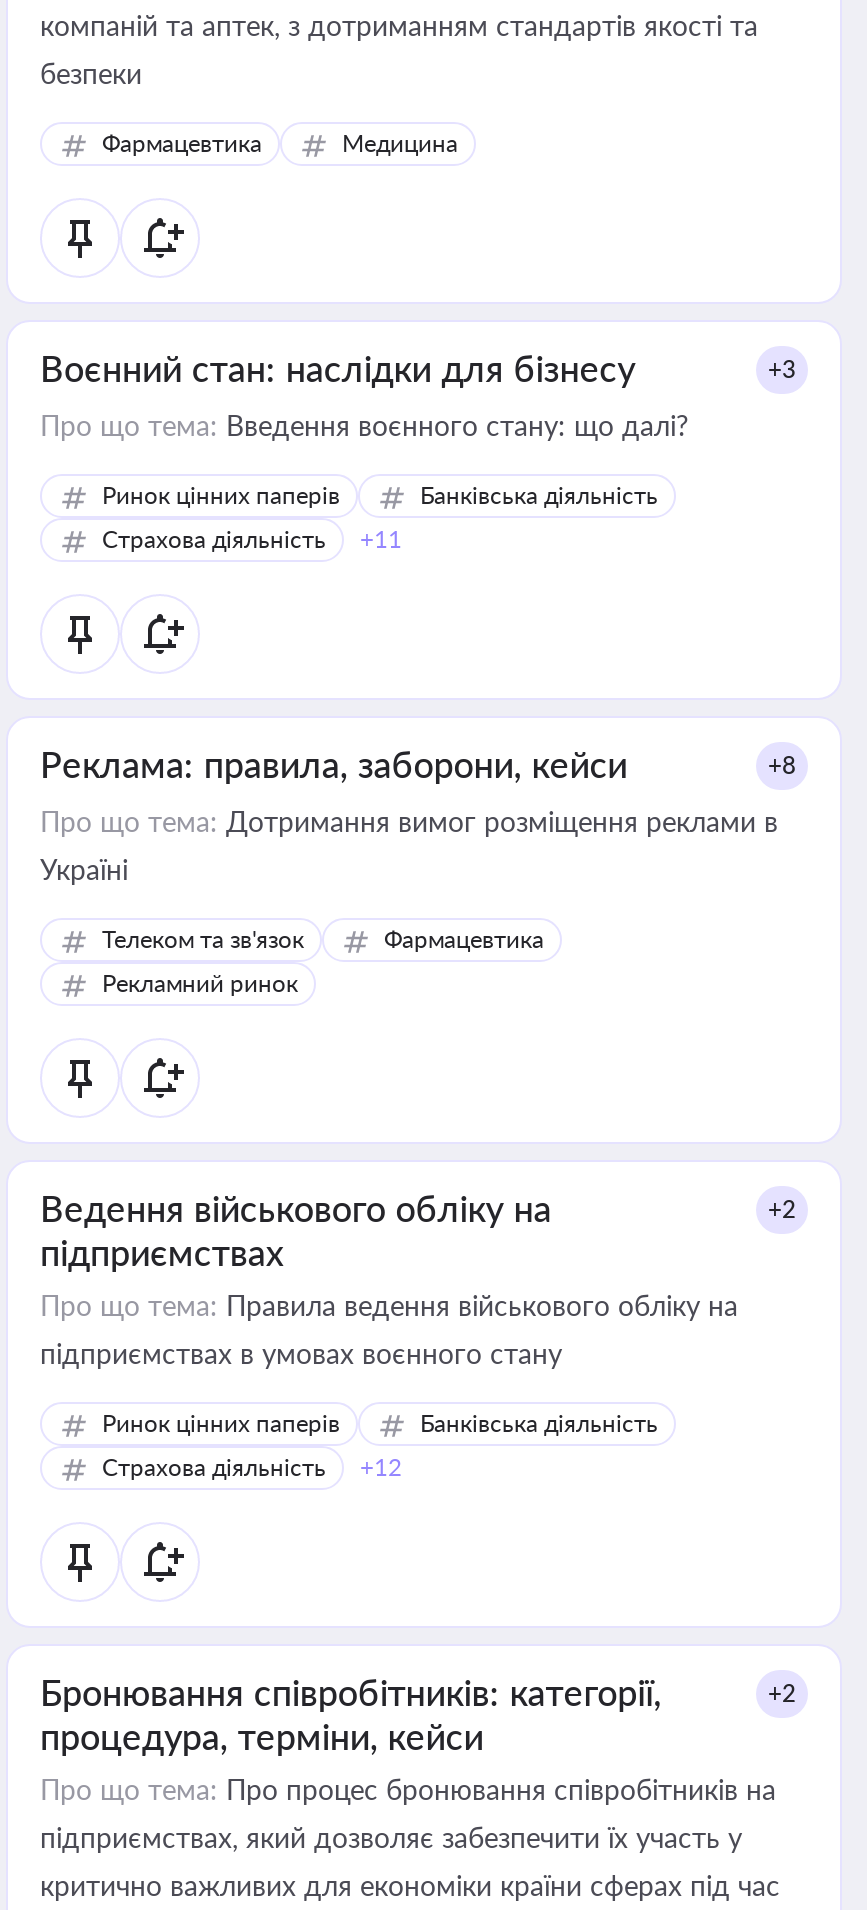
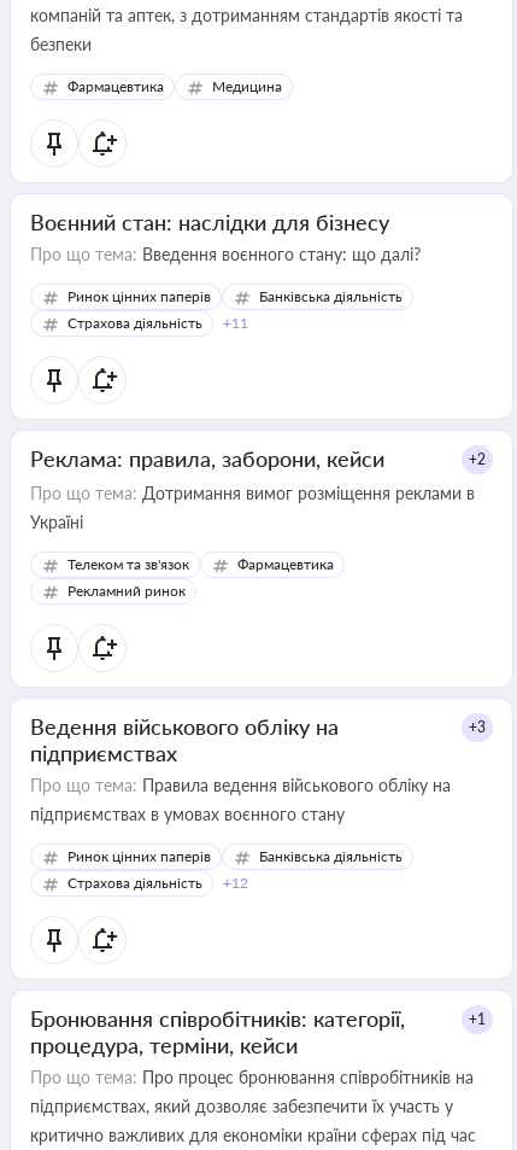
[768,354,796,384] +3 -> none
[768,750,796,780] +8 -> [469,450,486,468] +2
[768,1194,796,1224] +2 -> [469,718,486,736] +3
[768,1678,796,1708] +2 -> [469,1010,486,1028] +1

